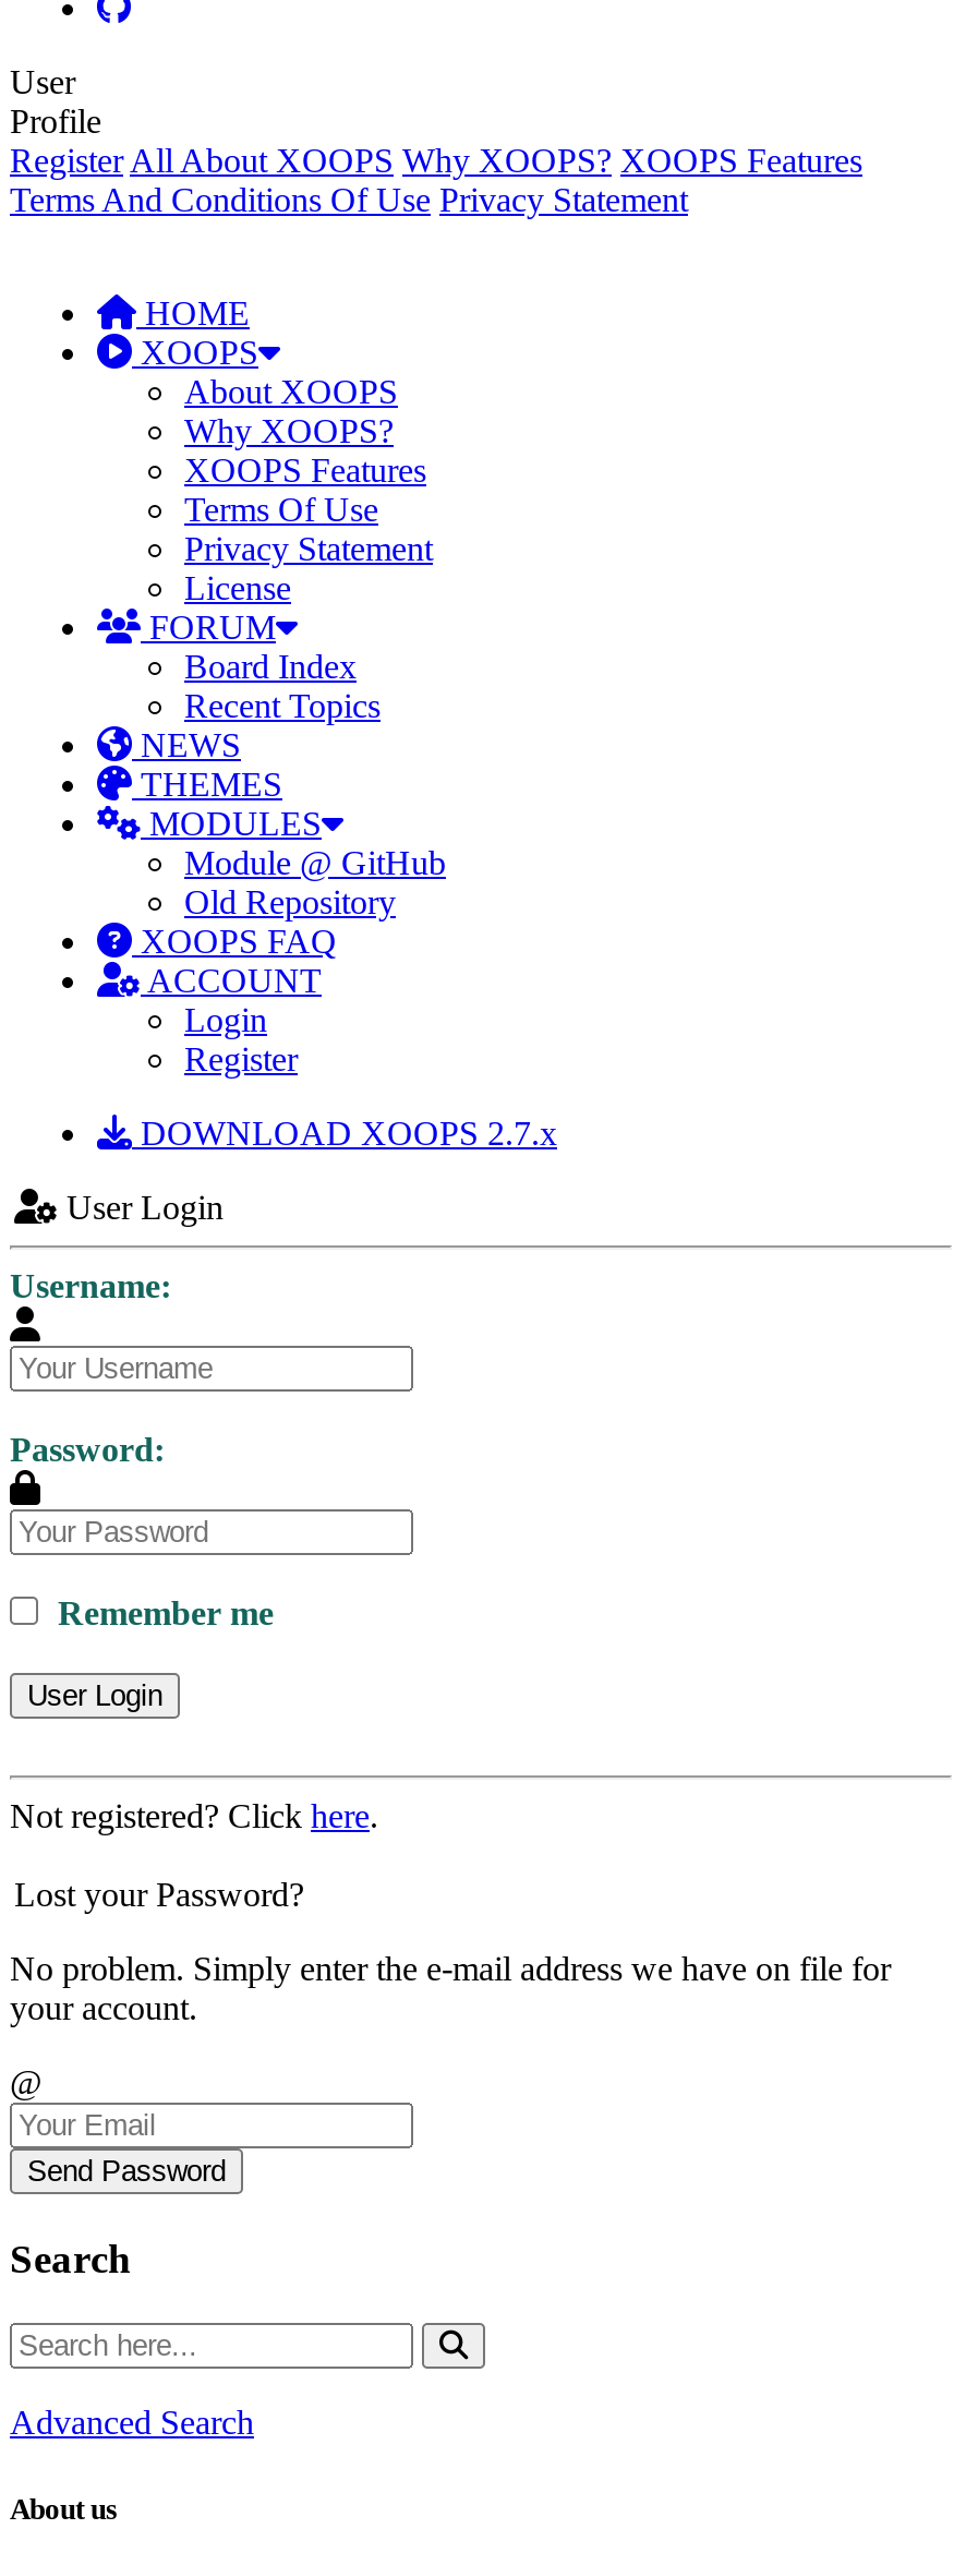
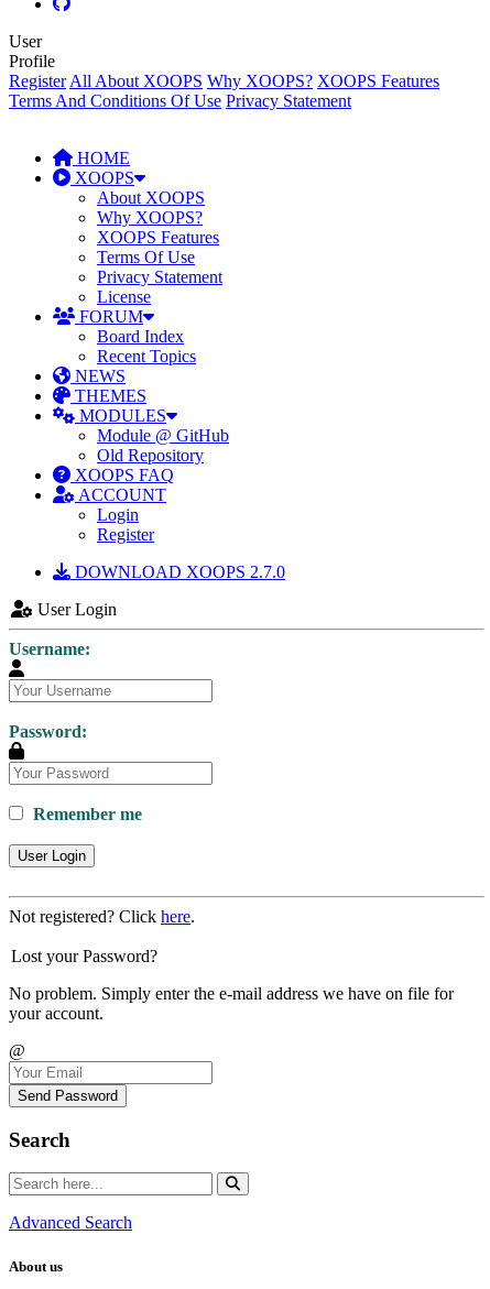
[132,1115,557,1152] DOWNLOAD XOOPS 2.7.x -> [70,562,285,581] DOWNLOAD XOOPS 2.7.0

